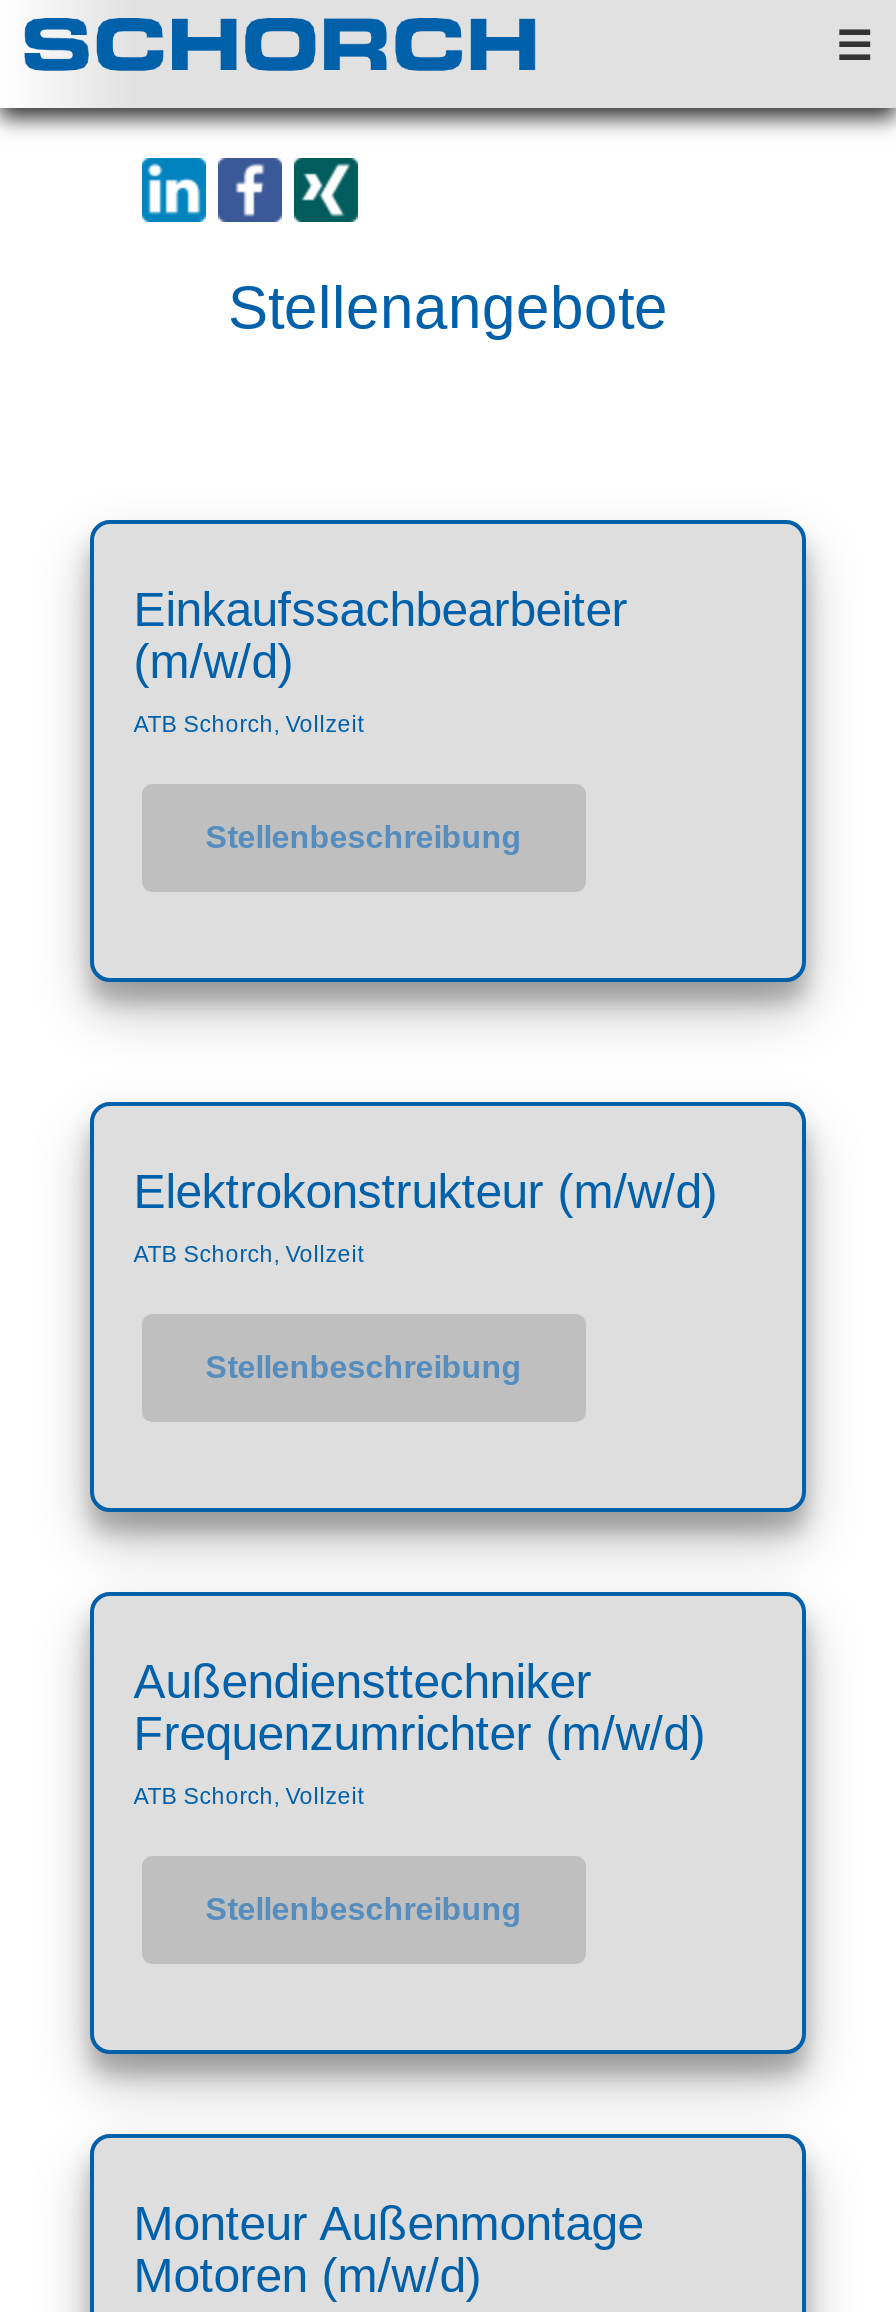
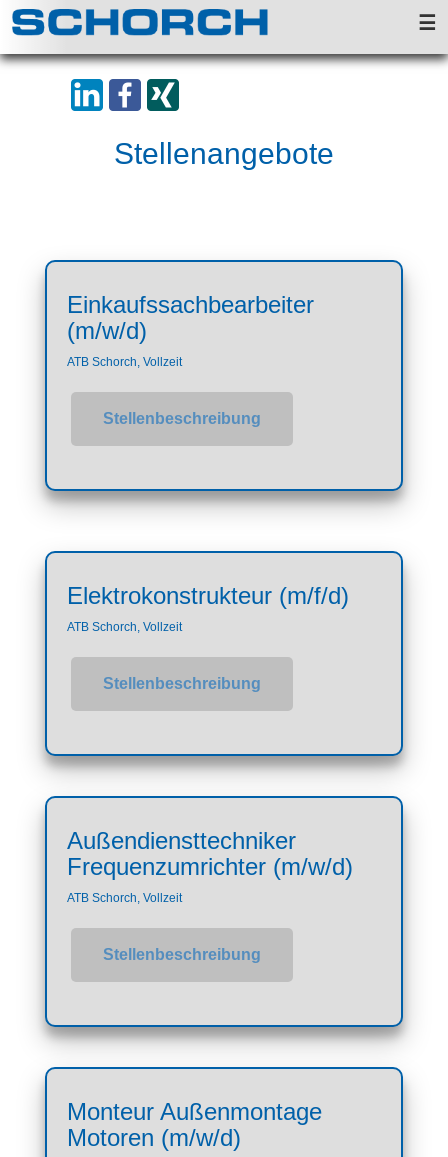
[134,1164,718,1218] Elektrokonstrukteur (m/w/d) -> [67,582,349,609] Elektrokonstrukteur (m/f/d)

